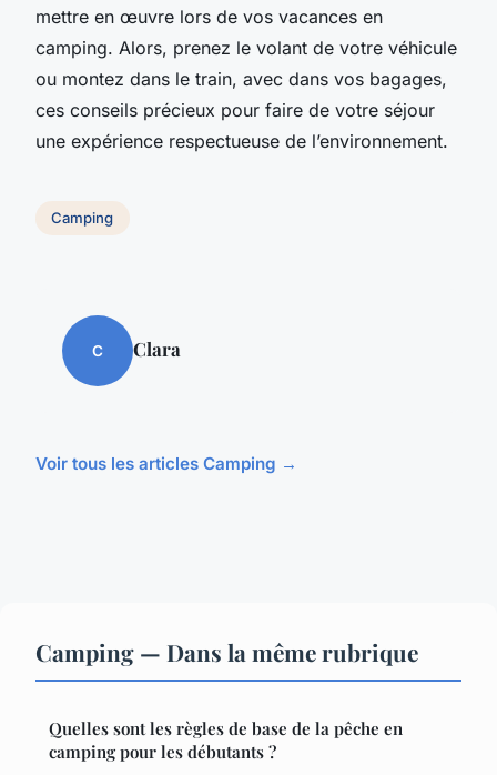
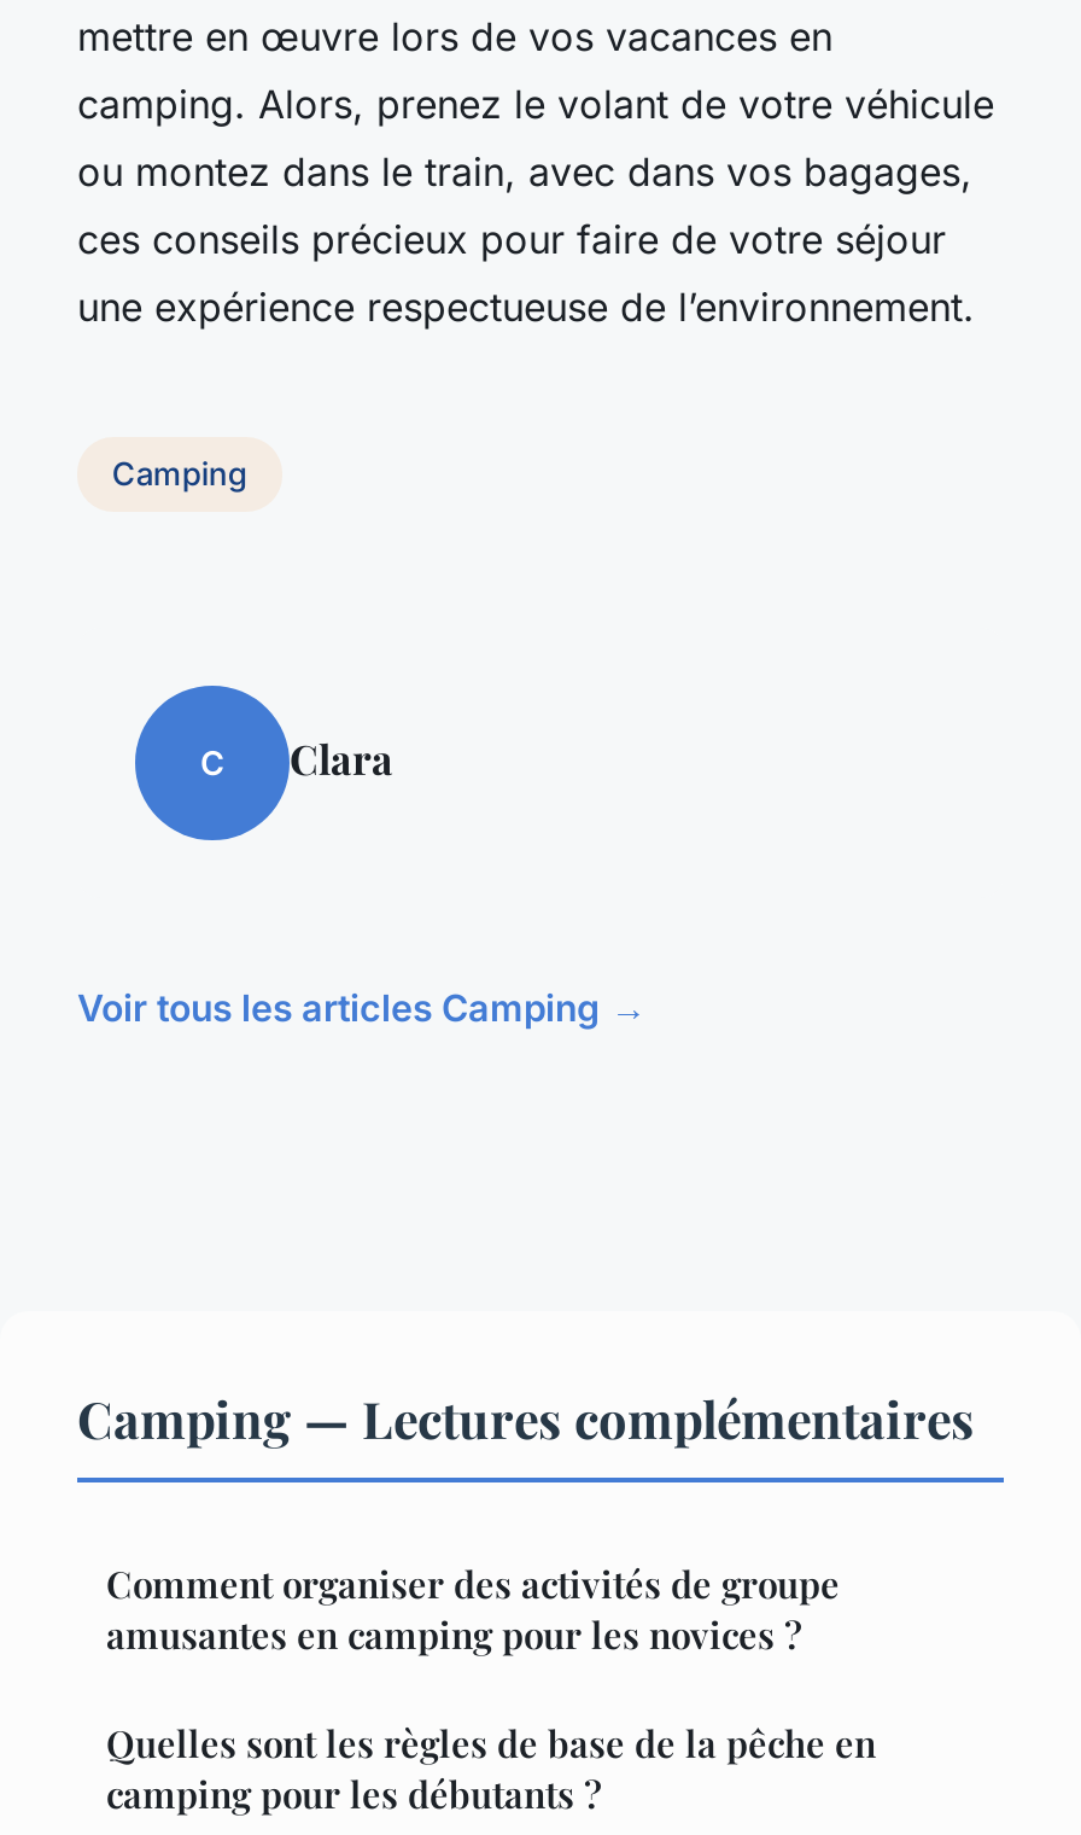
[35,636,418,668] Camping — Dans la même rubrique -> [77,1384,975,1659] Camping — Lectures complémentaires | Comment organiser des activités de groupe | amusantes en camping pour les novices ?

